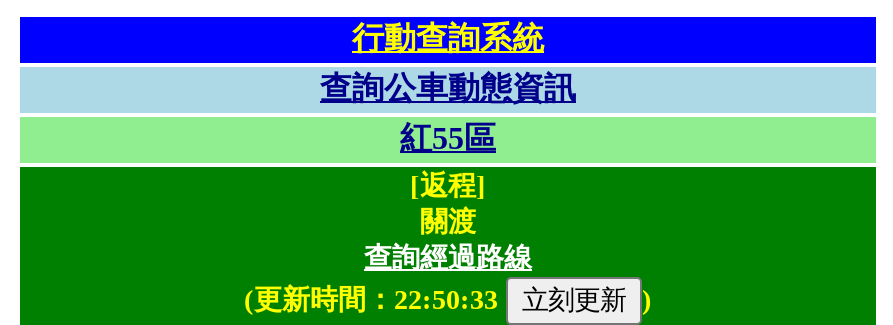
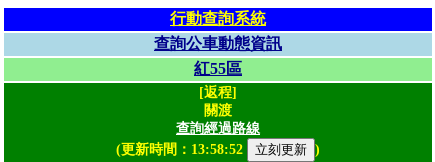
[244,285,498,315] (更新時間：22:50:33 -> [116,142,243,157] (更新時間：13:58:52

